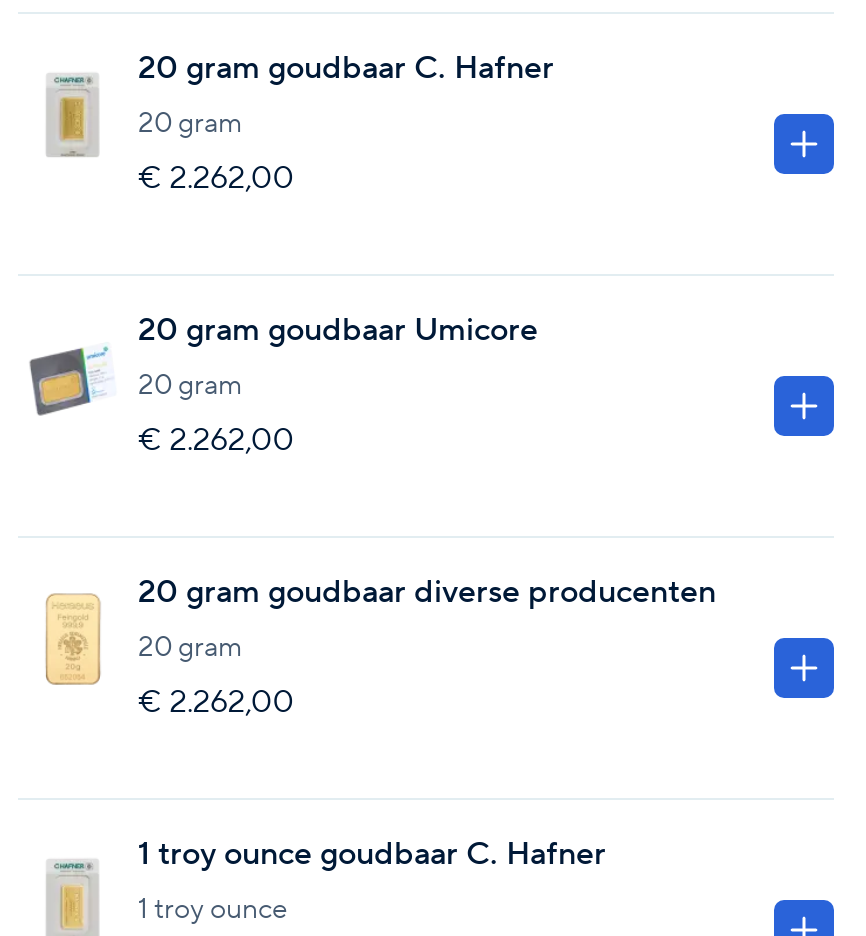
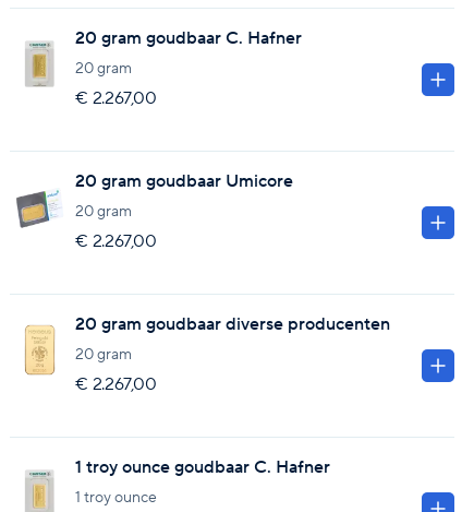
[138,154,294,200] € 2.262,00 -> [75,85,157,110] € 2.267,00
[138,416,294,462] € 2.262,00 -> [75,228,157,253] € 2.267,00
[138,678,294,724] € 2.262,00 -> [75,371,157,396] € 2.267,00

